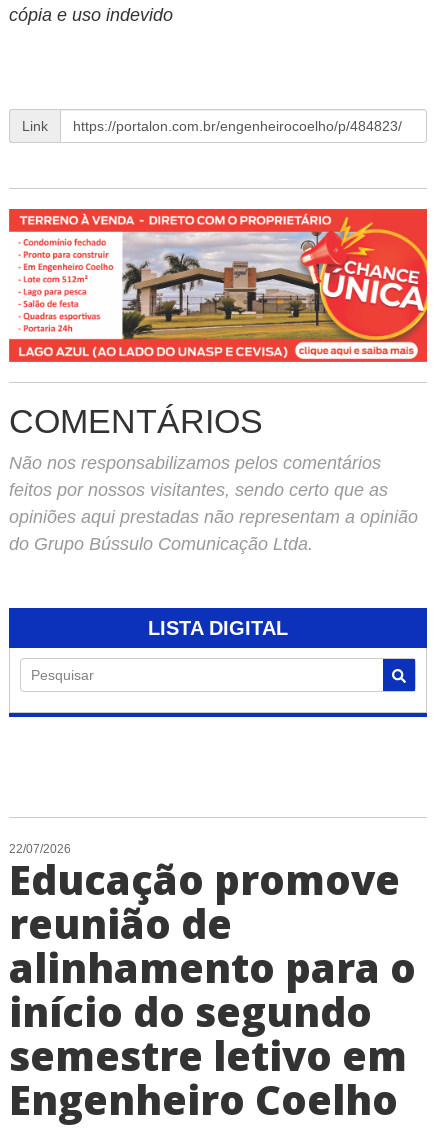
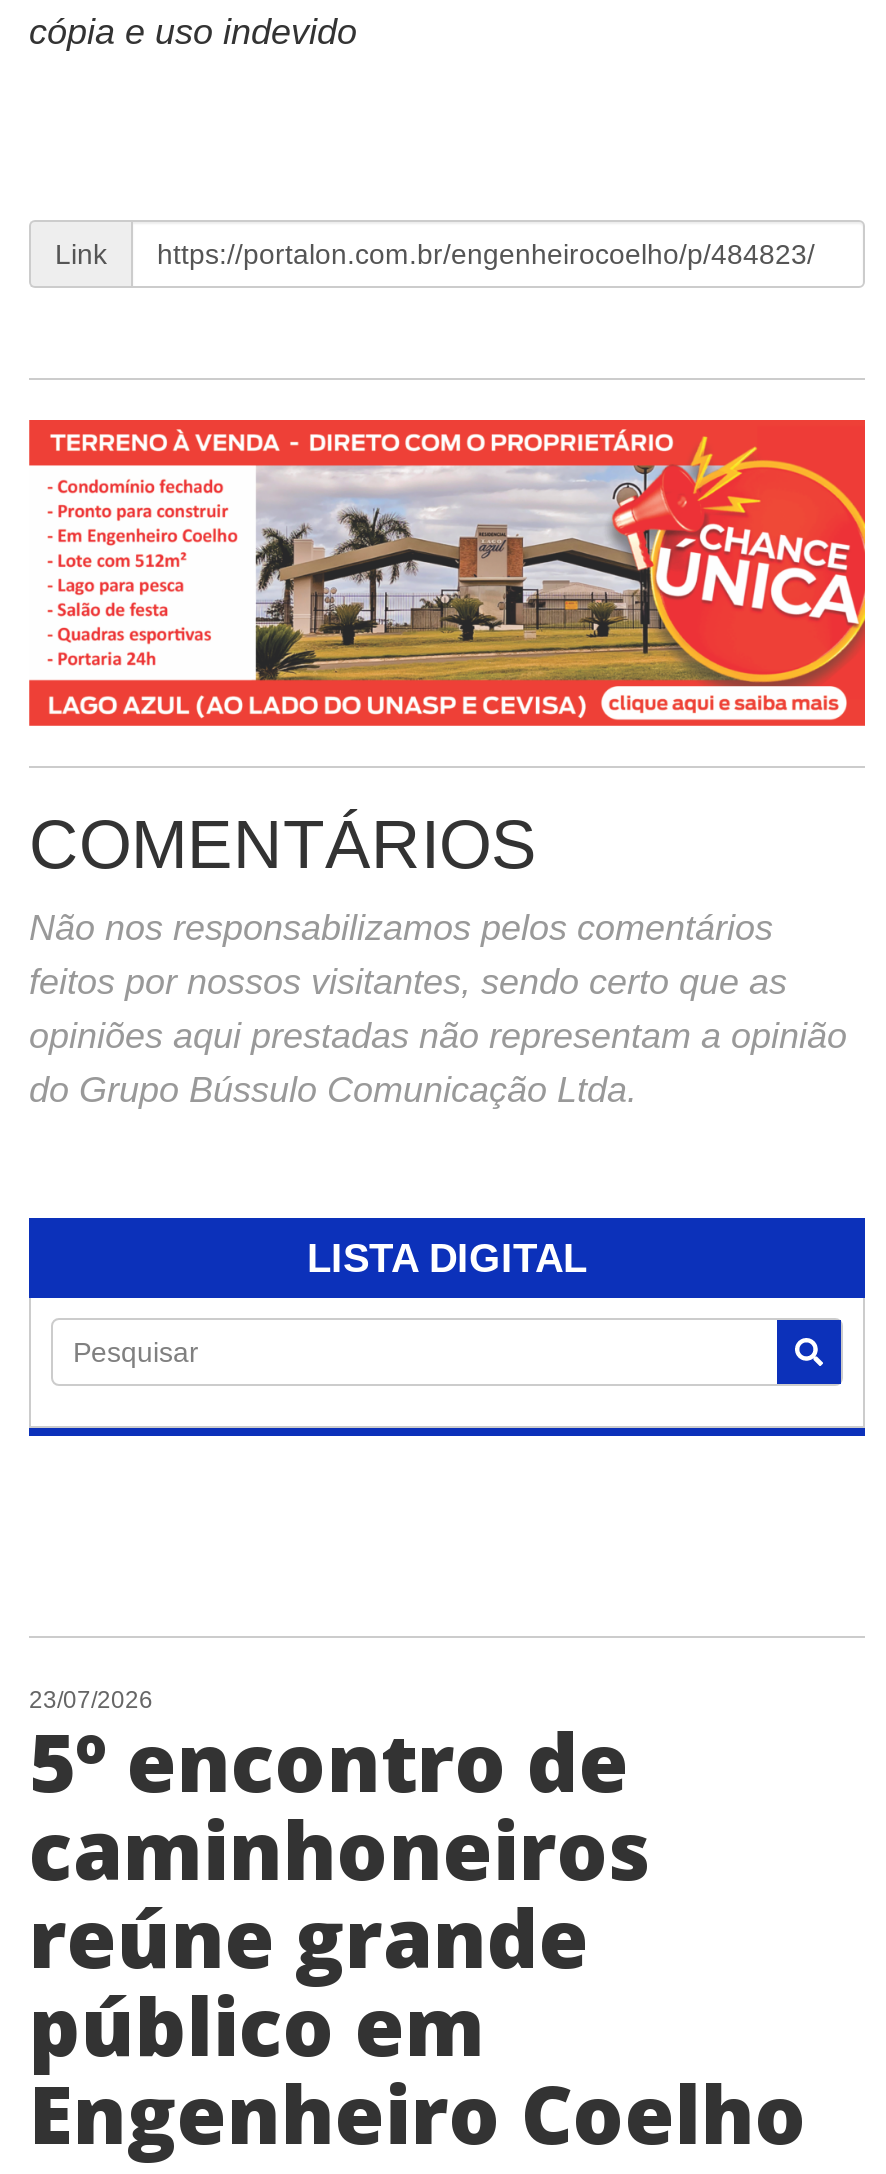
[9,842,416,1083] 22/07/2026 | Educação promove | reunião de | alinhamento para o | início do segundo | semestre letivo em -> [29,1685,651,2079] 23/07/2026 | 5º encontro de | caminhoneiros | reúne grande | público em

